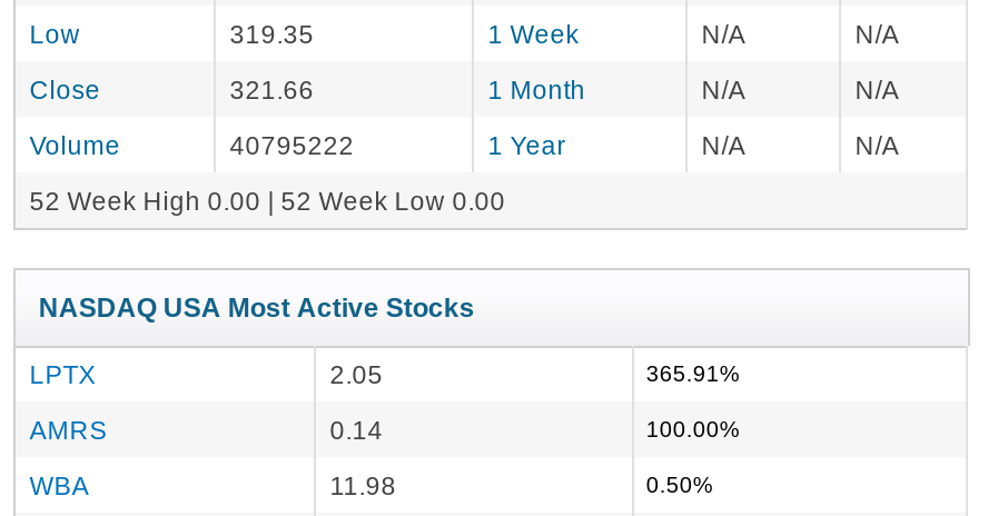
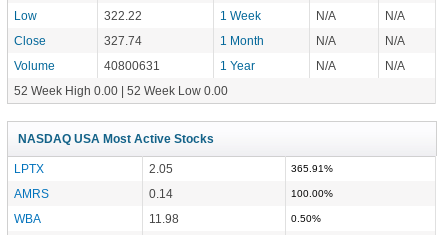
[230,20,314,48] 319.35 -> [104,9,142,22] 322.22
[230,75,314,104] 321.66 -> [104,34,142,47] 327.74
[230,131,354,160] 40795222 -> [104,59,160,72] 40800631

